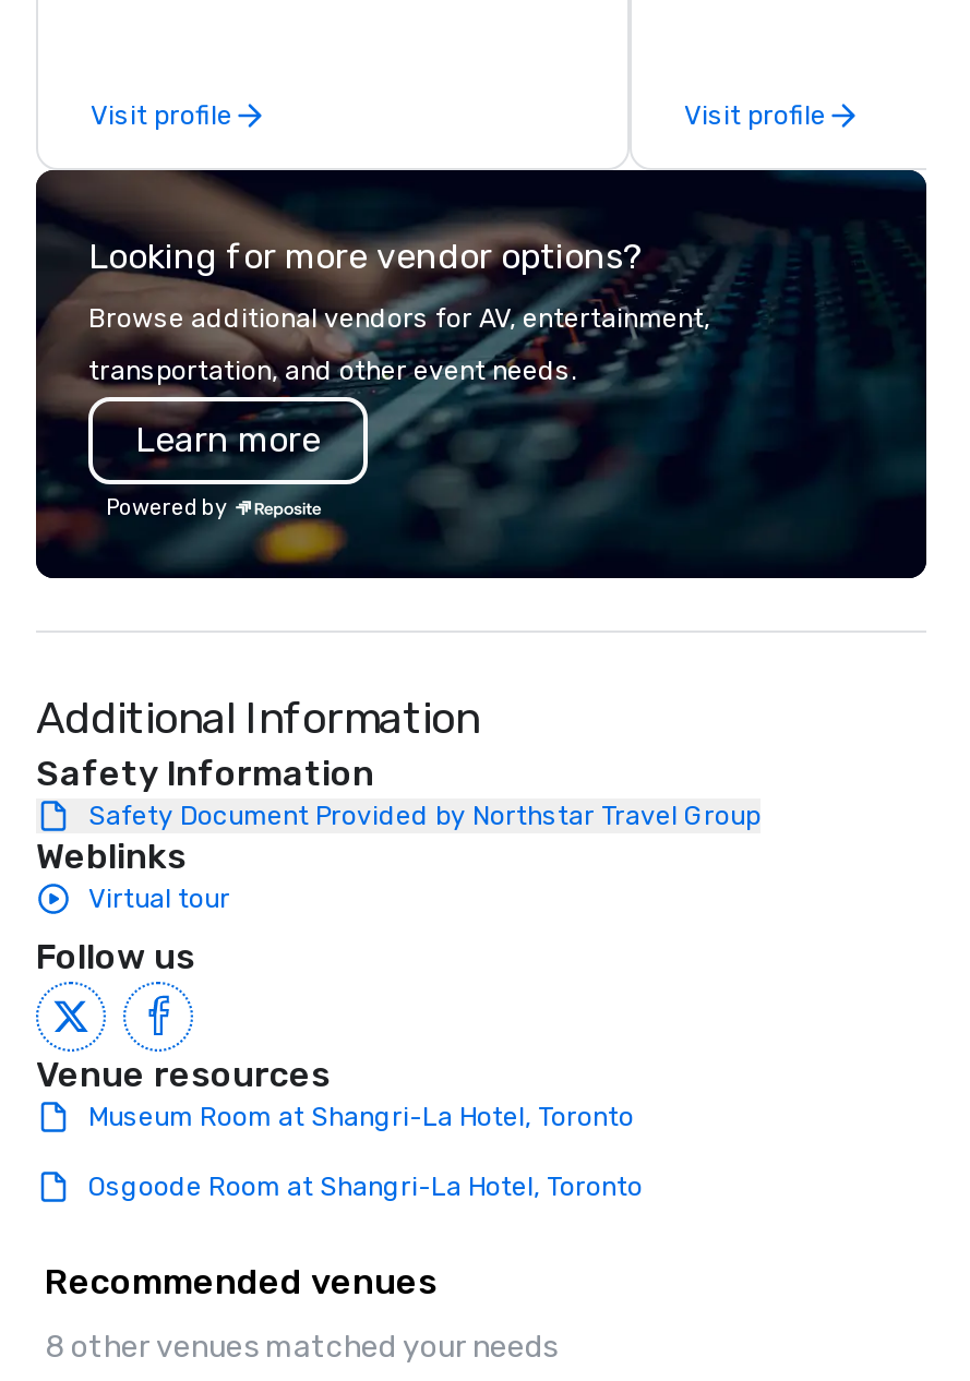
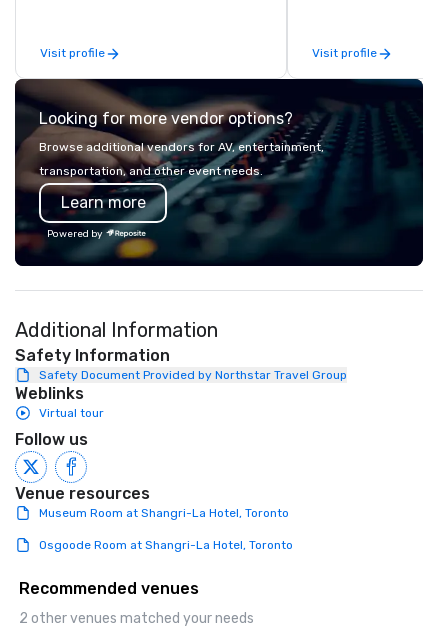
[45,1330,558,1367] 8 other venues matched your needs -> [19,610,254,627] 2 other venues matched your needs

